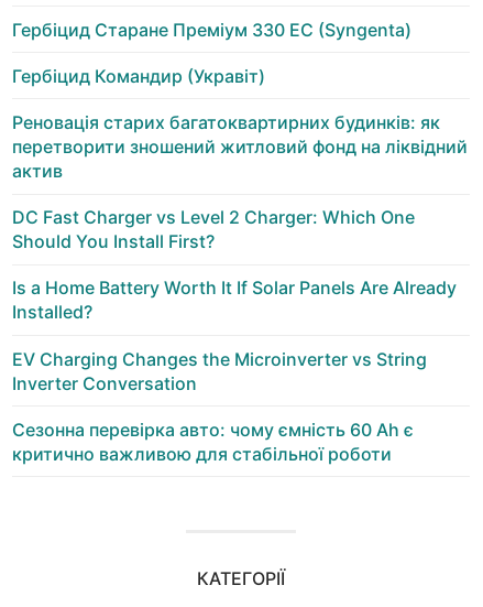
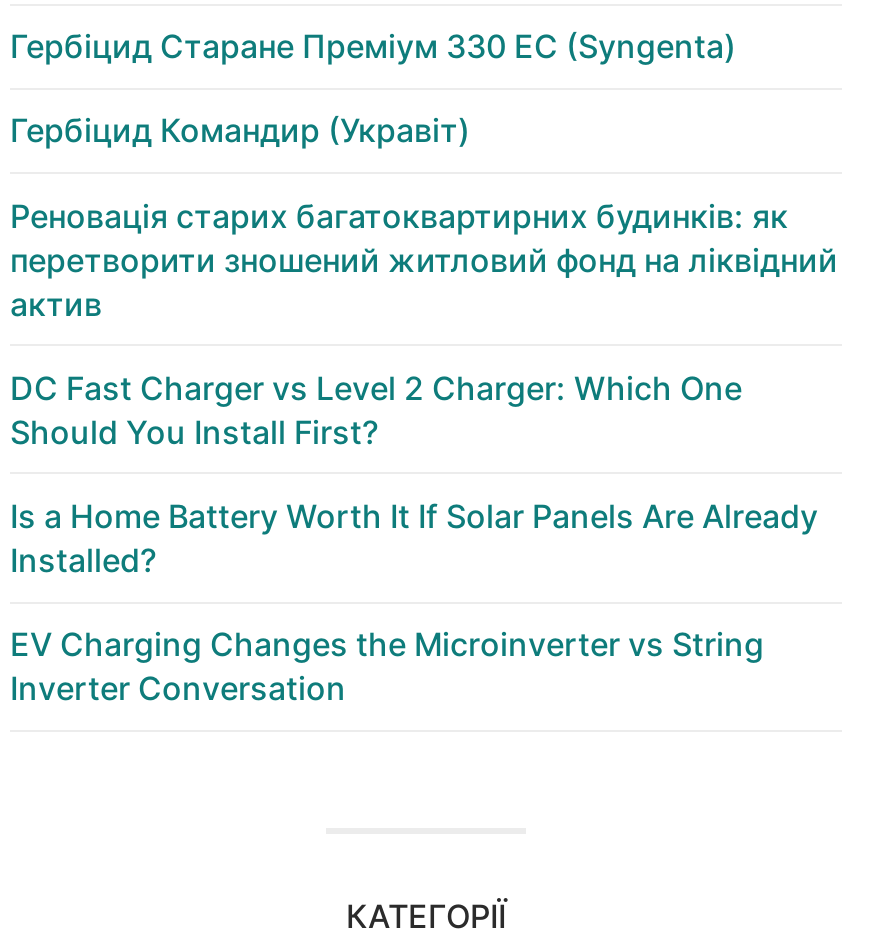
[12,418,414,465] Сезонна перевірка авто: чому ємність 60 Ah є | критично важливою для стабільної роботи -> none

